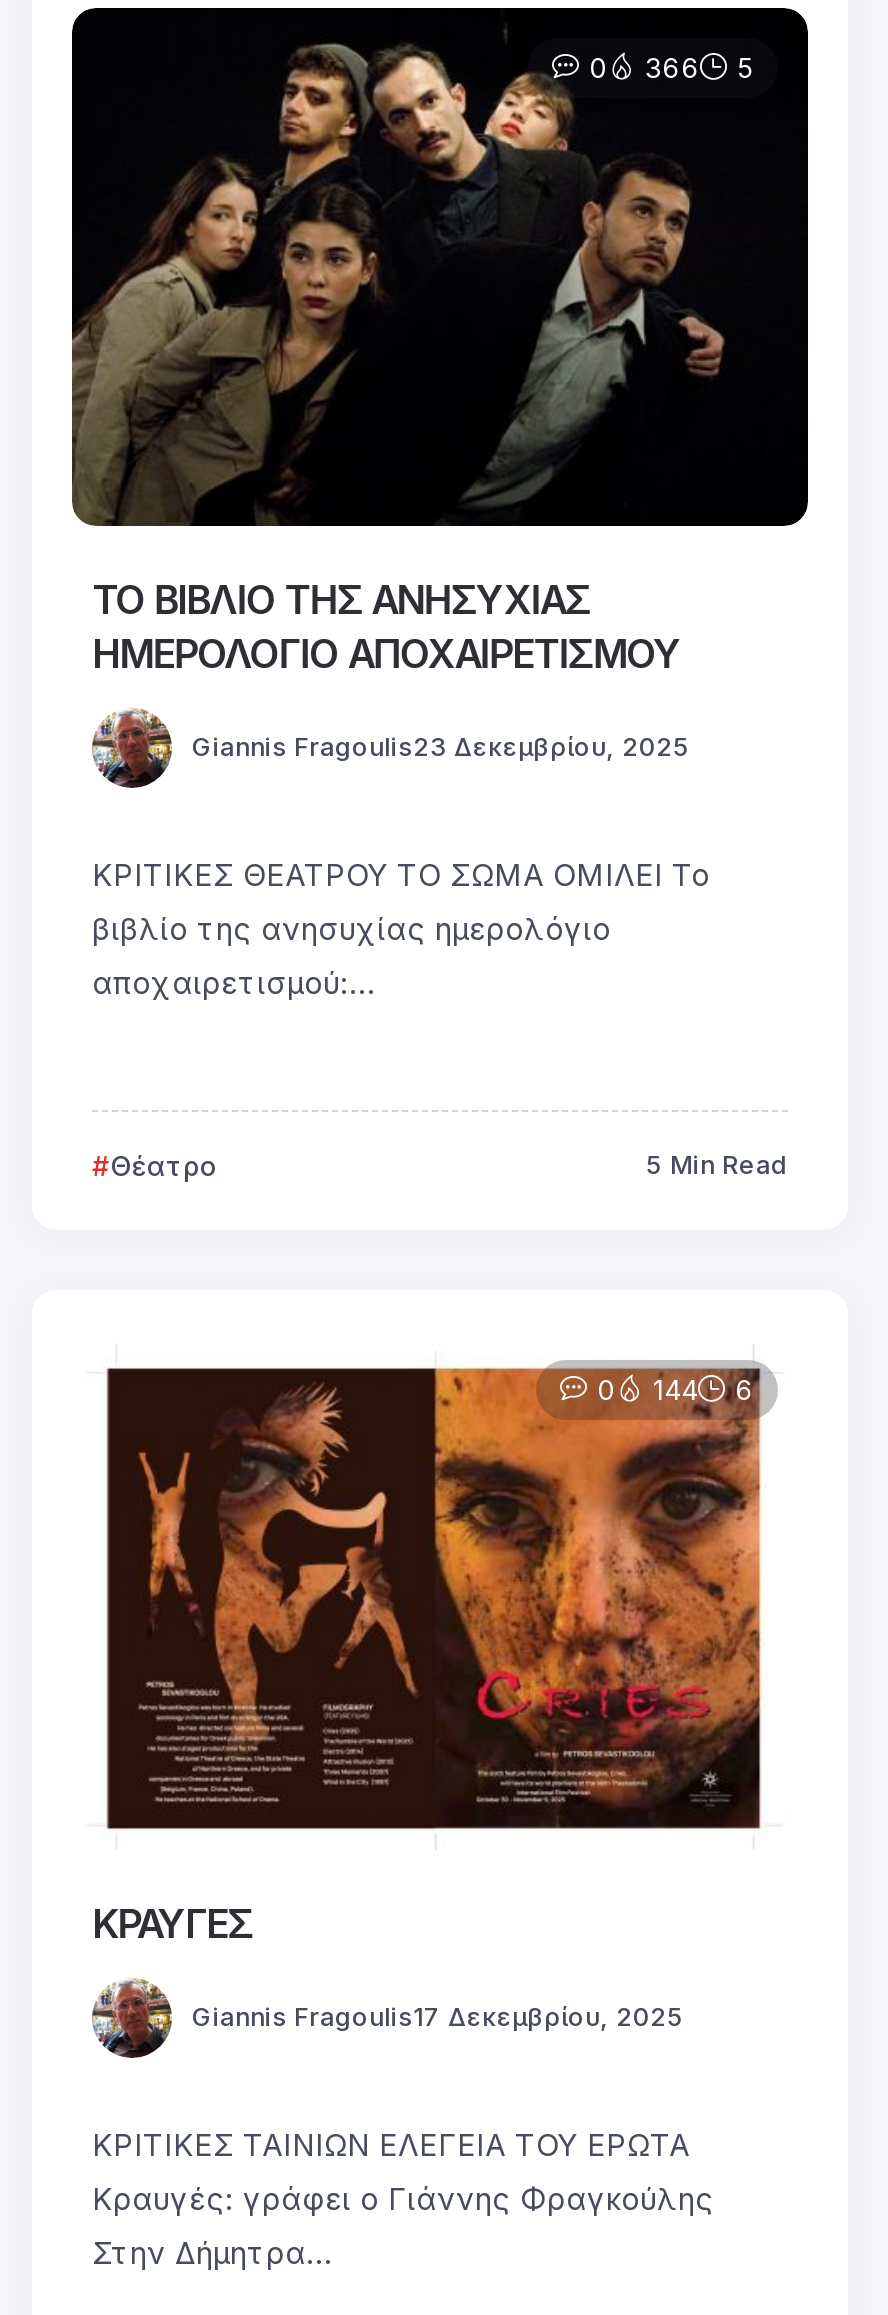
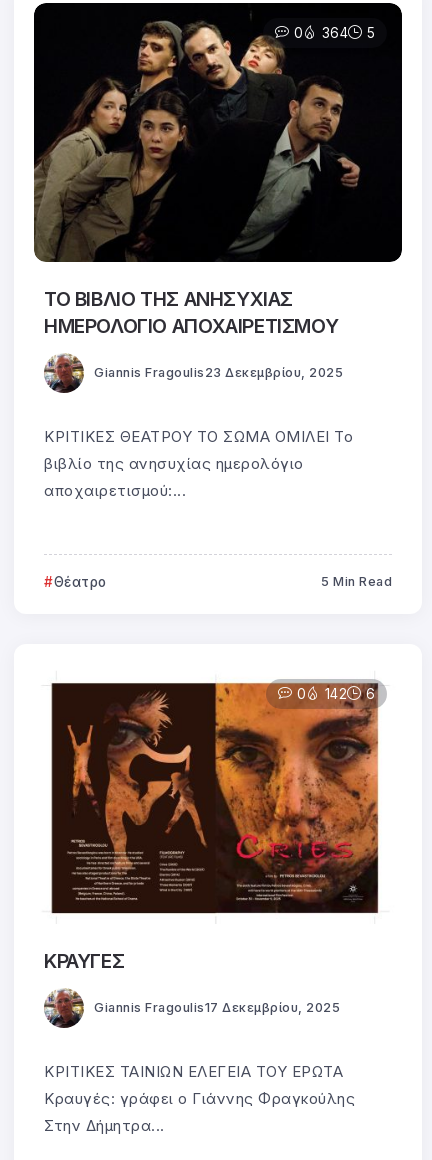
[589,51,754,83] 0 366 5 -> [293,25,375,41] 0 364 5
[597,1375,754,1407] 0 144 6 -> [296,686,375,702] 0 142 6

